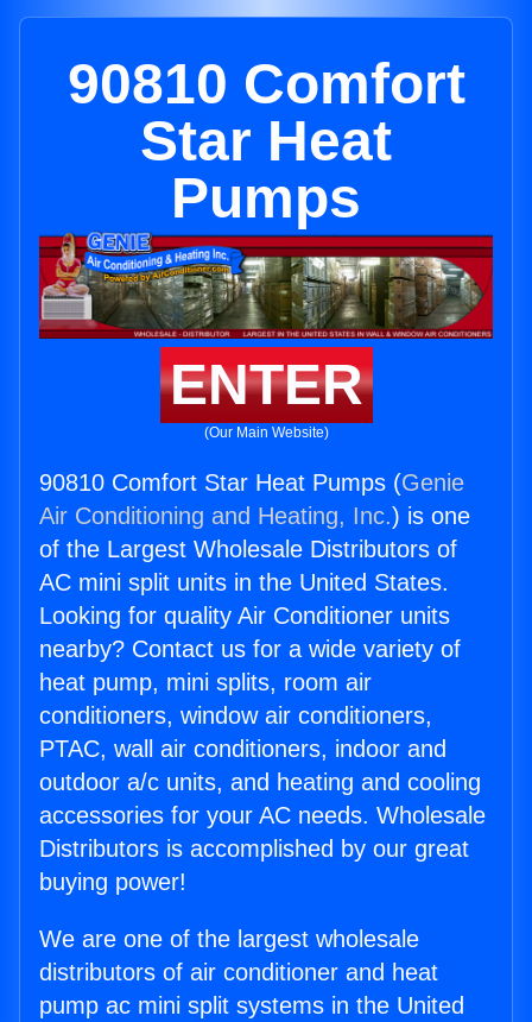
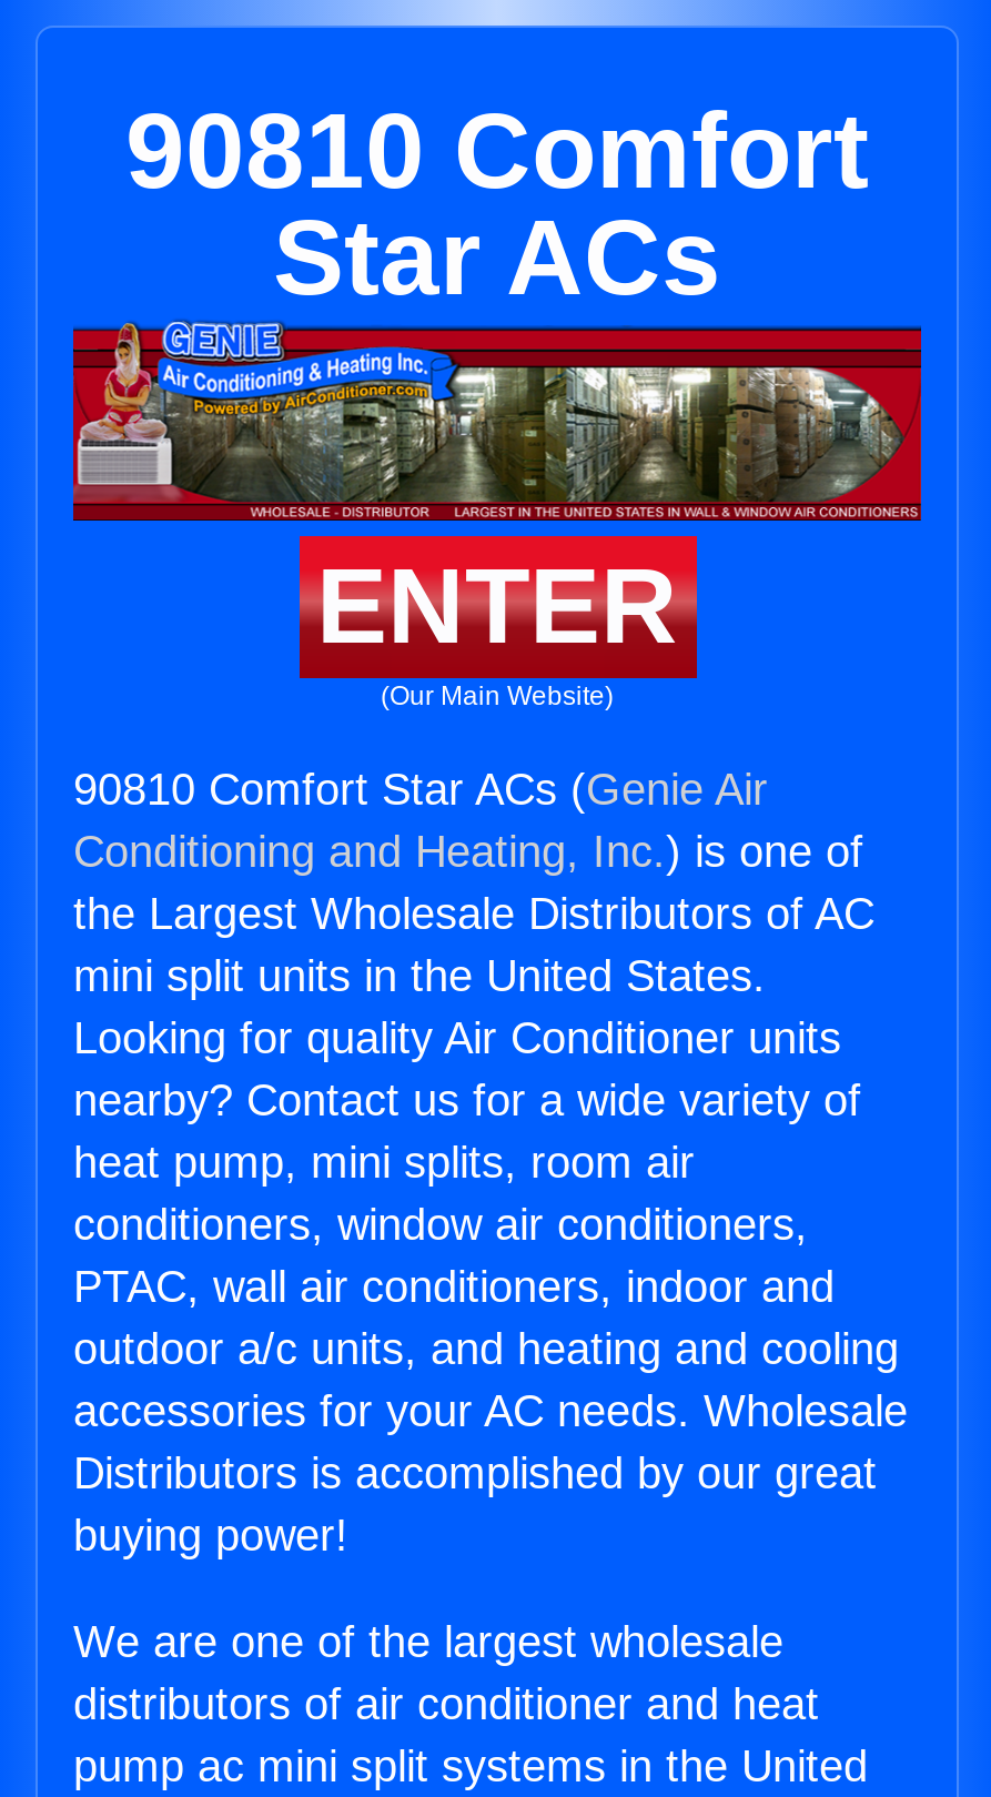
[140,109,392,229] Star Heat | Pumps -> [273,199,721,316] Star ACs
[39,470,470,595] 90810 Comfort Star Heat Pumps (Genie | Air Conditioning and Heating, Inc.) is one | of the Largest Wholesale Distributors of | AC mini split units in the United States. -> [73,765,874,1000] 90810 Comfort Star ACs (Genie Air | Conditioning and Heating, Inc.) is one of | the Largest Wholesale Distributors of AC | mini split units in the United States.

